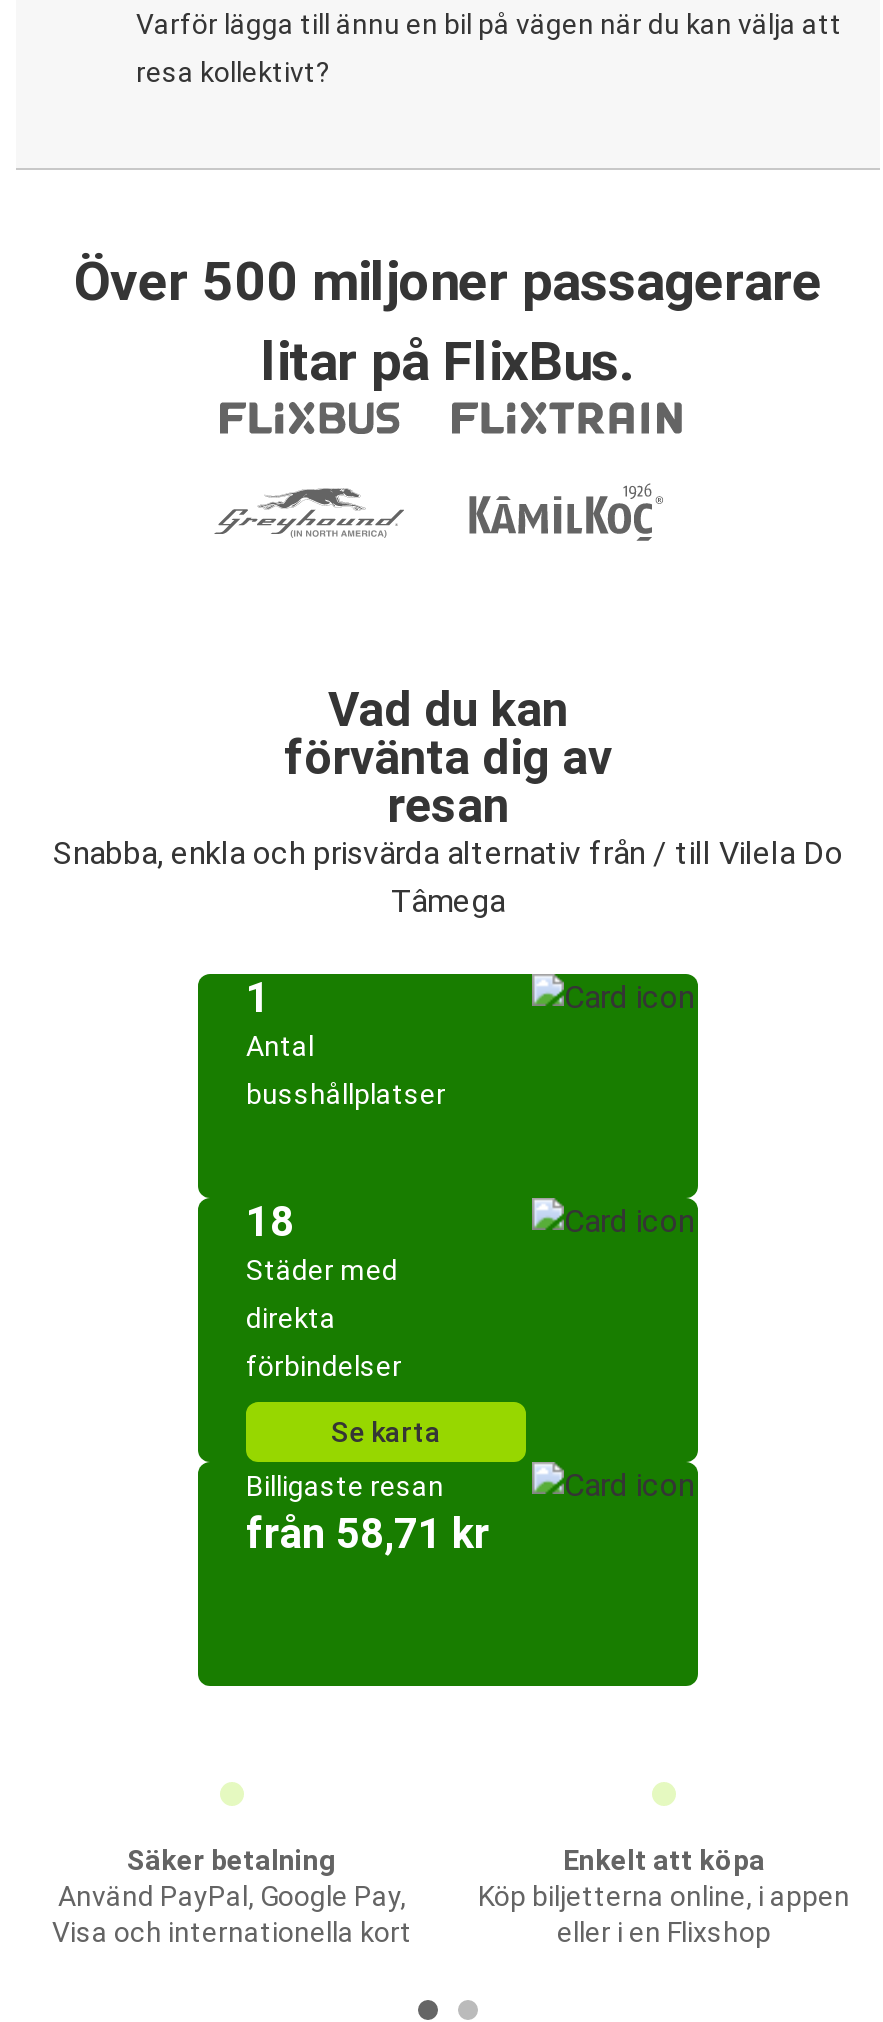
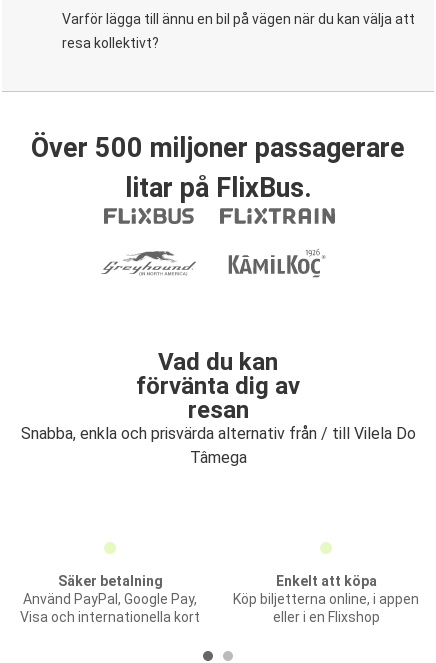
[196,972,700,1688] [image] | 1 | Antal | busshållplatser | 18 | Städer med | direkta | förbindelser | Se karta | Billigaste resan | från 58,71 kr -> none

